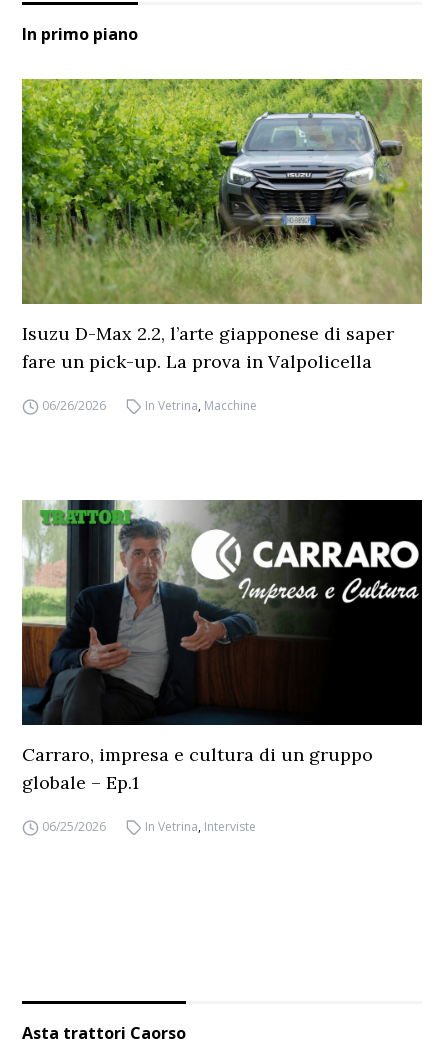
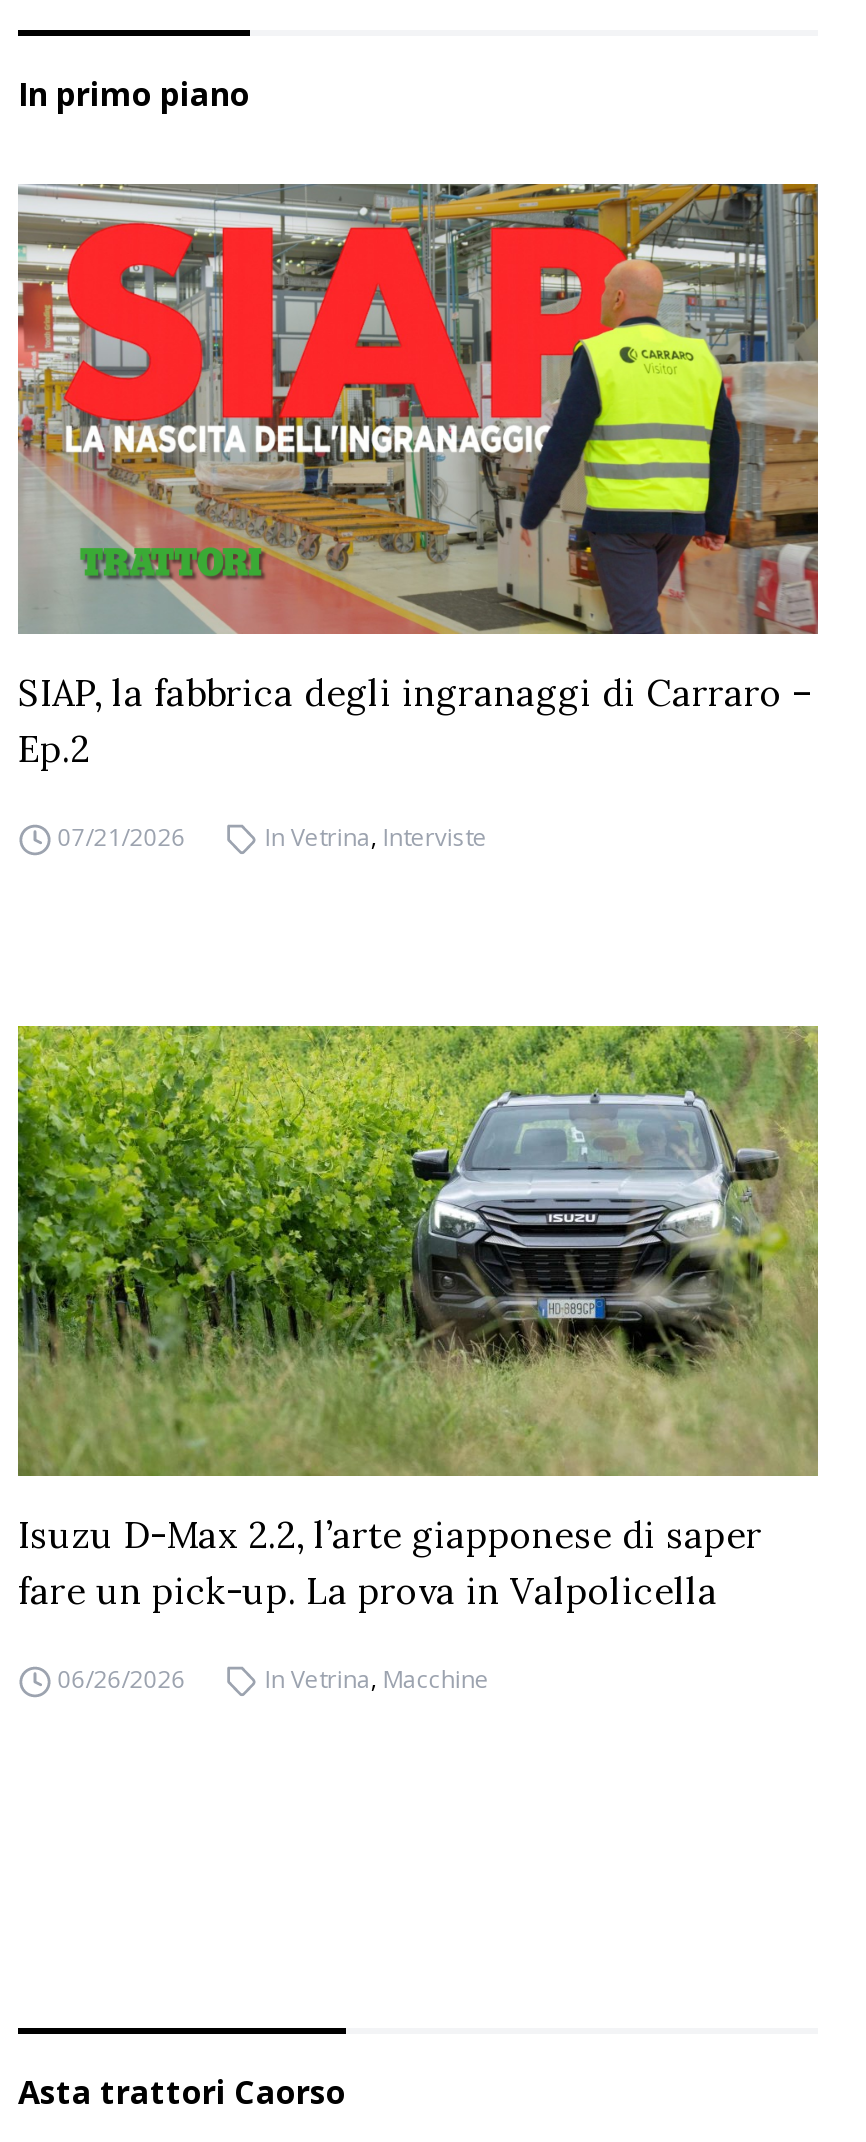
none -> [16,182,820,854] [image] | SIAP, la fabbrica degli ingranaggi di Carraro – | Ep.2 | 07/21/2026
moved [20,77,423,414] -> [14,1022,820,1696]: [image] | Isuzu D-Max 2.2, l’arte giapponese di saper | fare un pick-up. La prova in Valpolicella | 06/26/2026 | In Vetrina, Macchine
[21,499,423,835] [image] | Carraro, impresa e cultura di un gruppo | globale – Ep.1 | 06/25/2026 -> none
moved [145,818,256,835] -> [265,820,487,854]: In Vetrina, Interviste

